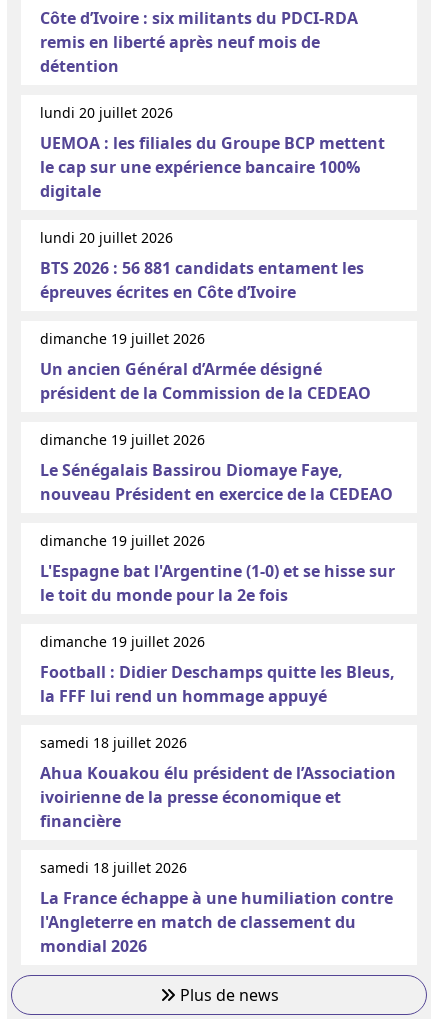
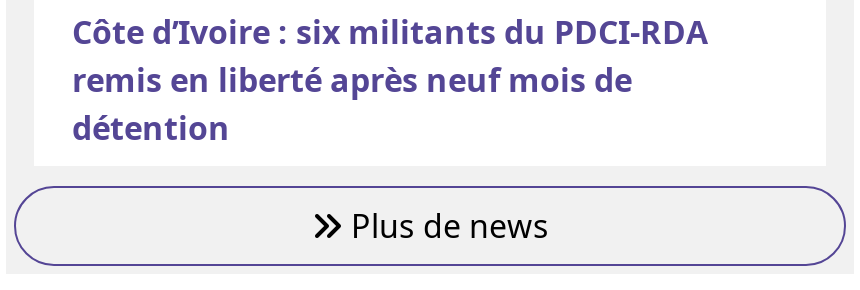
[40,103,396,957] lundi 20 juillet 2026 | UEMOA : les filiales du Groupe BCP mettent | le cap sur une expérience bancaire 100% | digitale | lundi 20 juillet 2026 | BTS 2026 : 56 881 candidats entament les | épreuves écrites en Côte d’Ivoire | dimanche 19 juillet 2026 | Un ancien Général d’Armée désigné | président de la Commission de la CEDEAO | dimanche 19 juillet 2026 | Le Sénégalais Bassirou Diomaye Faye, | nouveau Président en exercice de la CEDEAO | dimanche 19 juillet 2026 | L'Espagne bat l'Argentine (1-0) et se hisse sur | le toit du monde pour la 2e fois | dimanche 19 juillet 2026 | Football : Didier Deschamps quitte les Bleus, | la FFF lui rend un hommage appuyé | samedi 18 juillet 2026 | Ahua Kouakou élu président de l’Association | ivoirienne de la presse économique et | financière | samedi 18 juillet 2026 | La France échappe à une humiliation contre | l'Angleterre en match de classement du | mondial 2026 -> none

